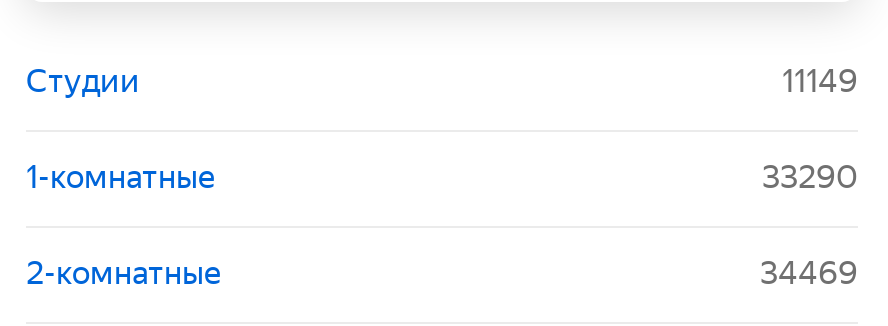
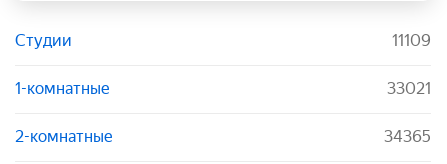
[782,62,858,100] 11149 -> [392,31,431,50] 11109
[762,158,858,196] 33290 -> [387,79,431,98] 33021
[760,254,858,292] 34469 -> [384,127,431,146] 34365

